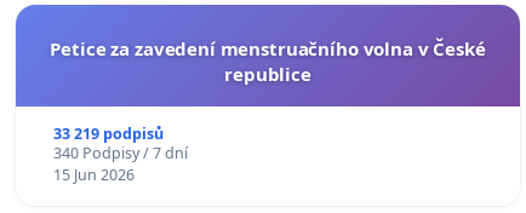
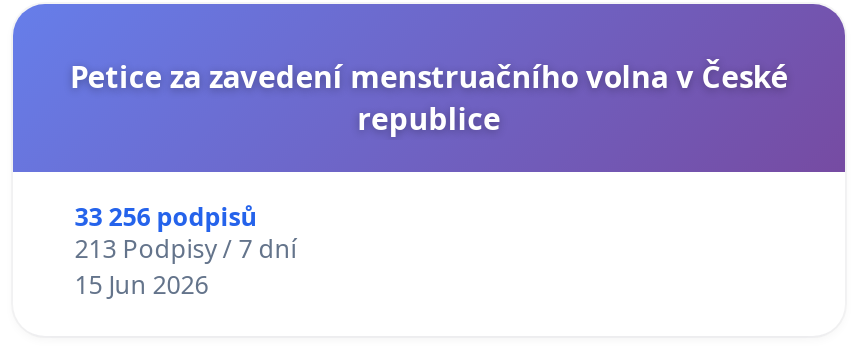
[53,124,163,144] 33 219 podpisů -> [75,199,257,233] 33 256 podpisů
[53,143,188,164] 340 Podpisy / 7 dní -> [75,231,297,265] 213 Podpisy / 7 dní

